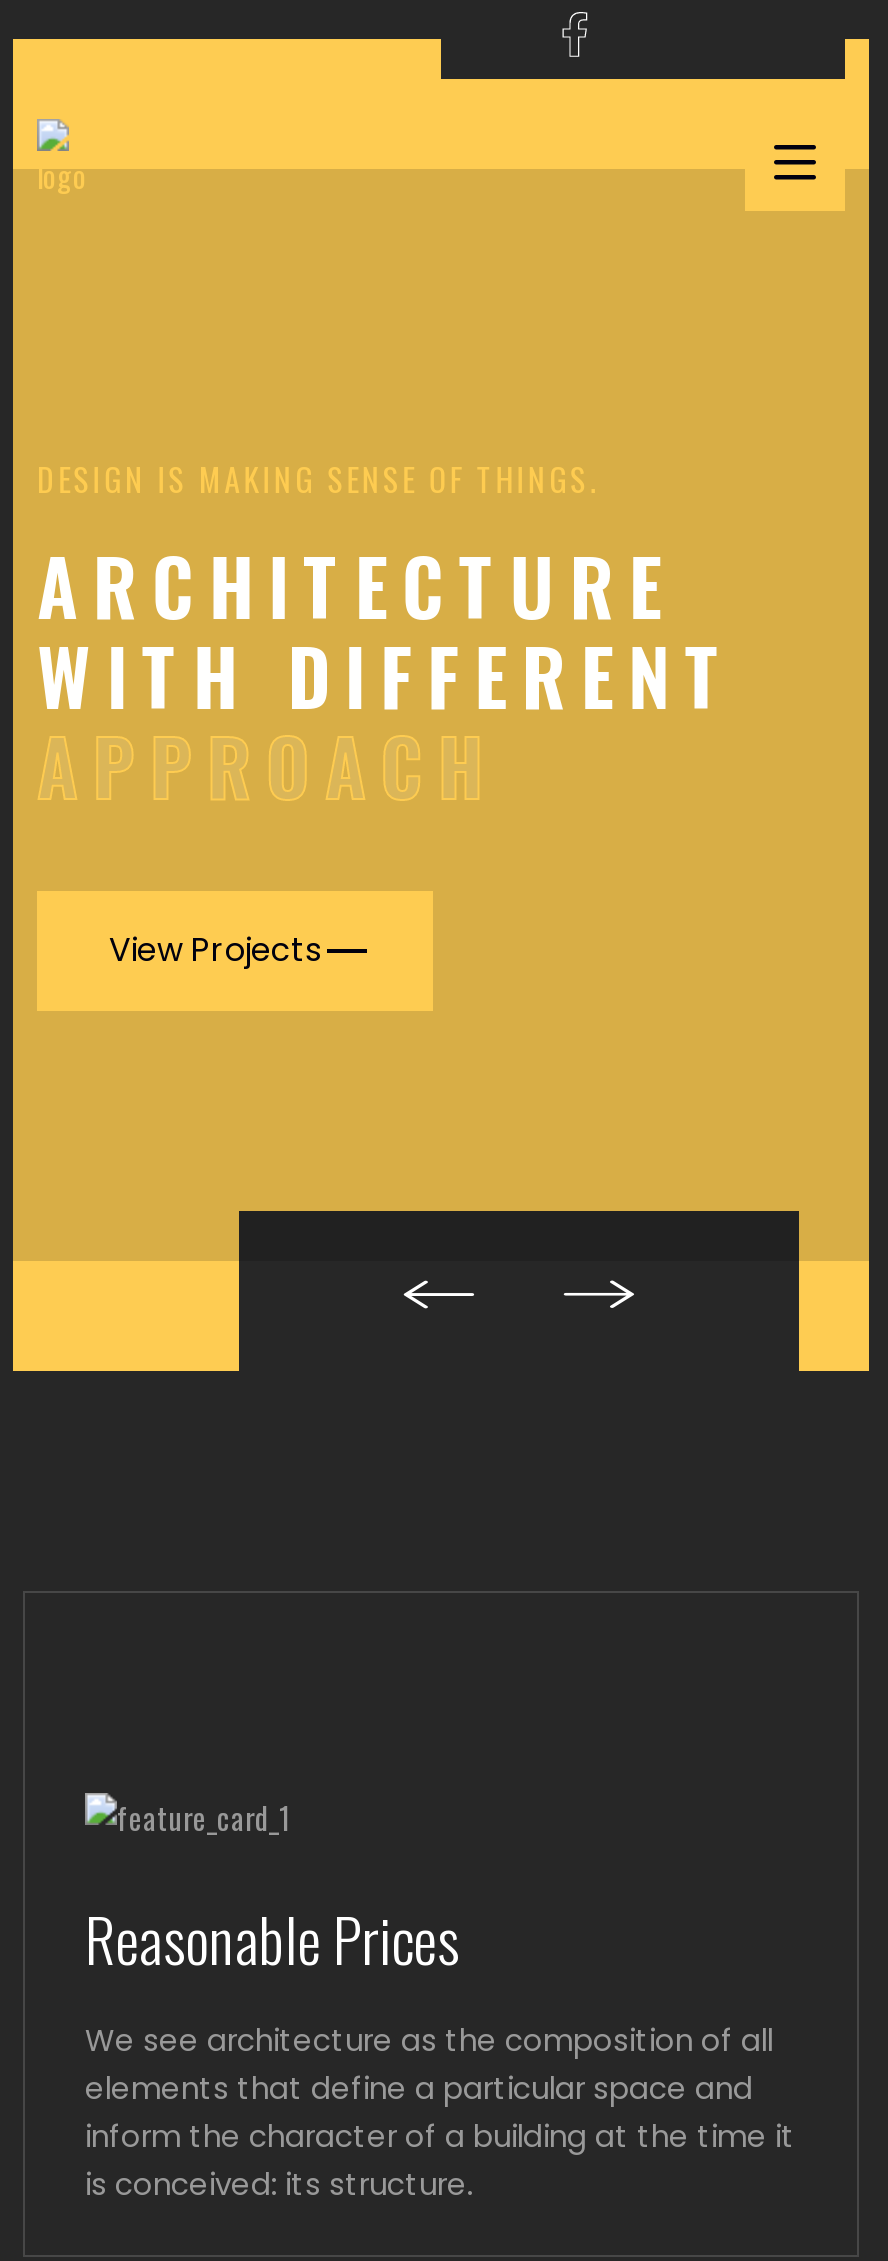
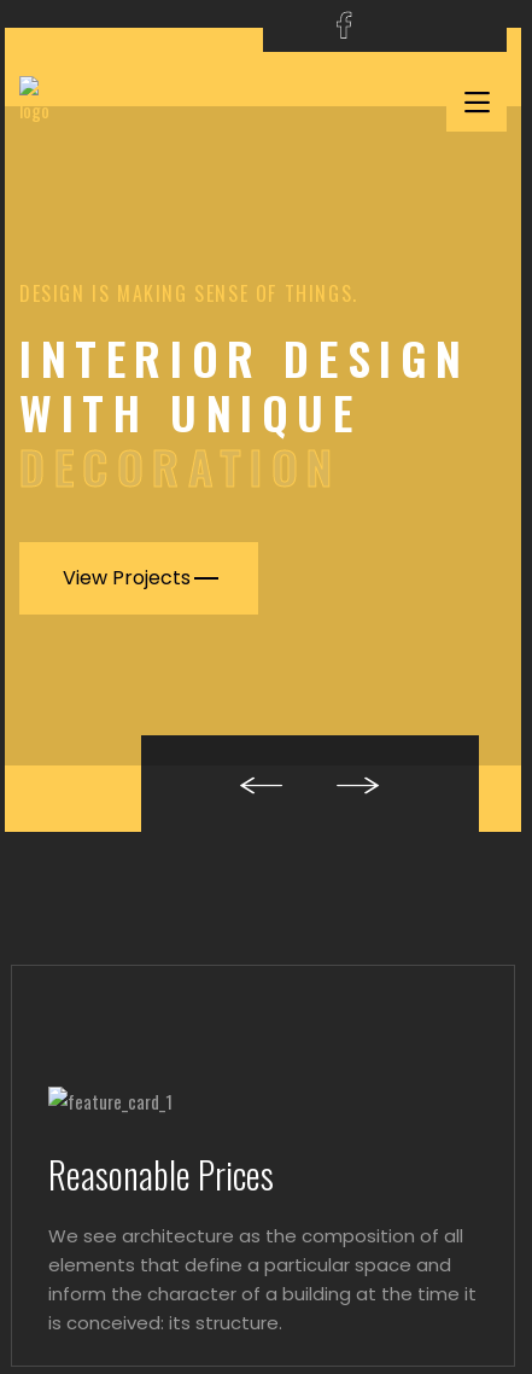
[37,529,736,821] ARCHITECTURE | WITH DIFFERENT | APPROACH -> [19,324,470,500] INTERIOR DESIGN | WITH UNIQUE | DECORATION

